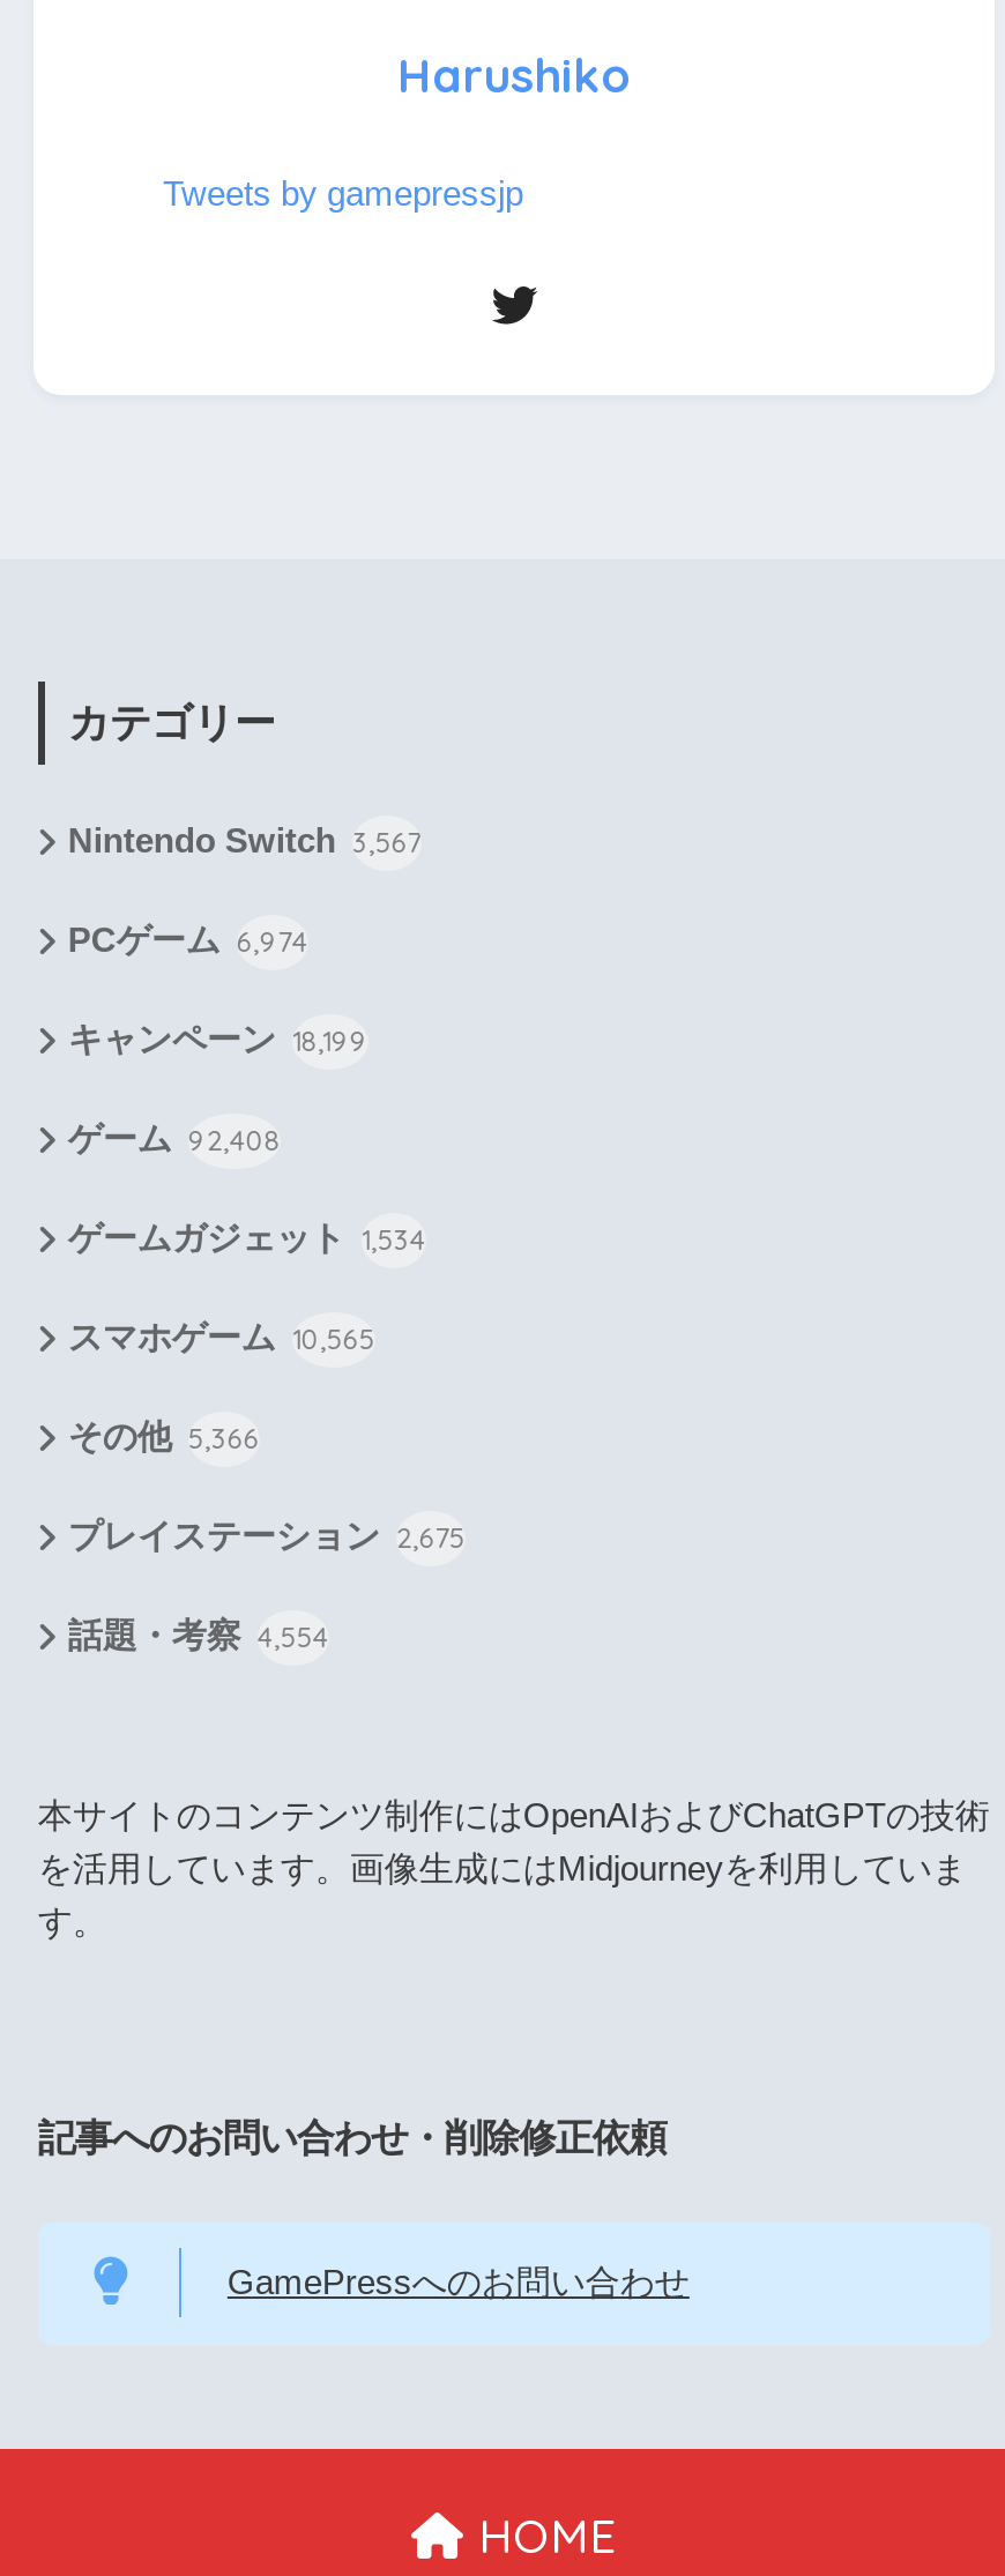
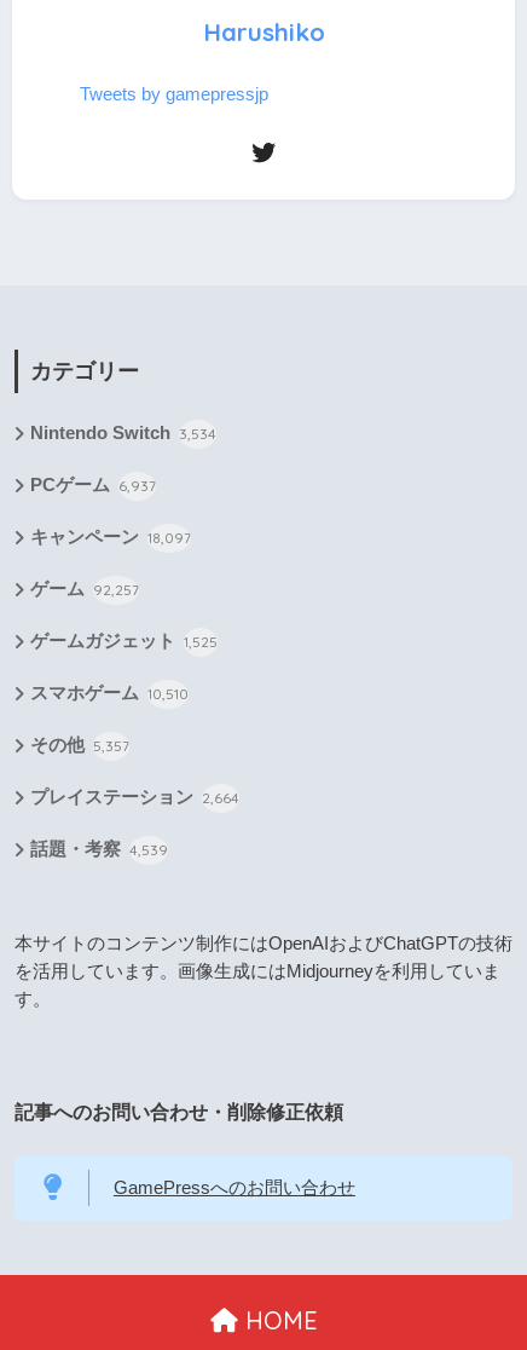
[68,823,421,860] Nintendo Switch 3,567 -> [30,424,216,443] Nintendo Switch 3,534
[68,923,308,960] PCゲーム 6,974 -> [30,476,156,495] PCゲーム 6,937
[68,1022,368,1059] キャンペーン 18,199 -> [30,528,191,547] キャンペーン 18,097
[68,1121,280,1158] ゲーム 92,408 -> [30,580,139,599] ゲーム 92,257
[68,1221,426,1258] ゲームガジェット 1,534 -> [30,632,217,651] ゲームガジェット 1,525
[68,1320,375,1357] スマホゲーム 10,565 -> [30,684,188,703] スマホゲーム 10,510
[68,1419,260,1456] その他 5,366 -> [30,736,129,755] その他 5,357
[68,1519,465,1556] プレイステーション 2,675 -> [30,788,239,807] プレイステーション 2,664
[68,1618,329,1655] 話題・考察 4,554 -> [30,840,168,859] 話題・考察 4,539

